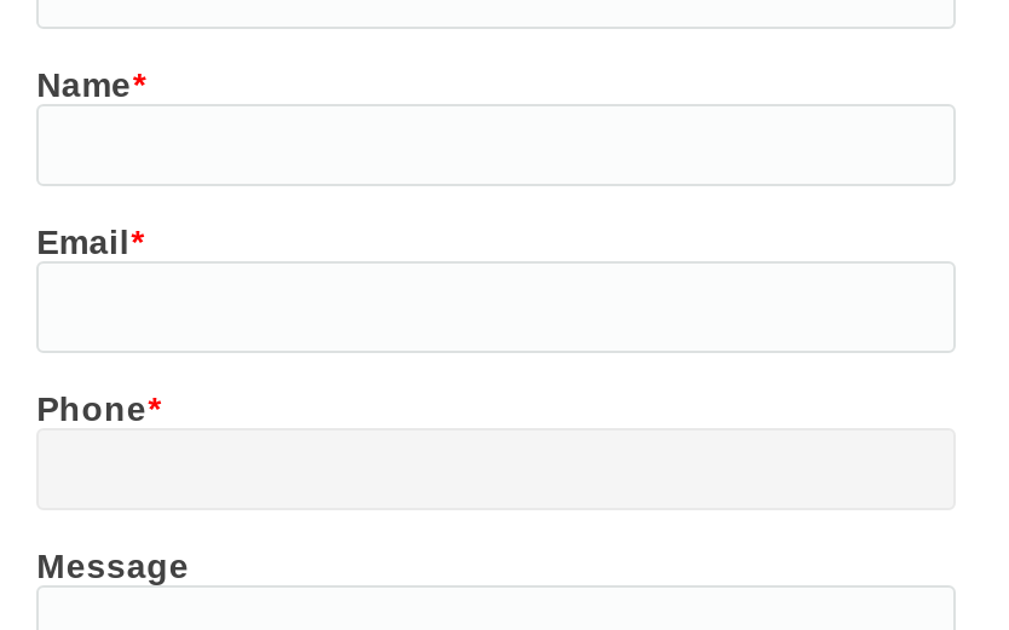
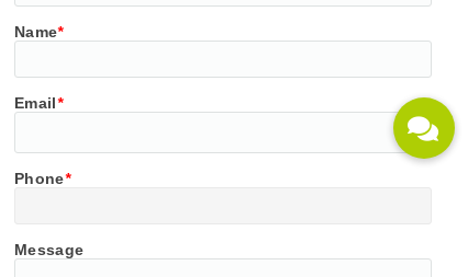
none -> [391,95,457,162] [image]

